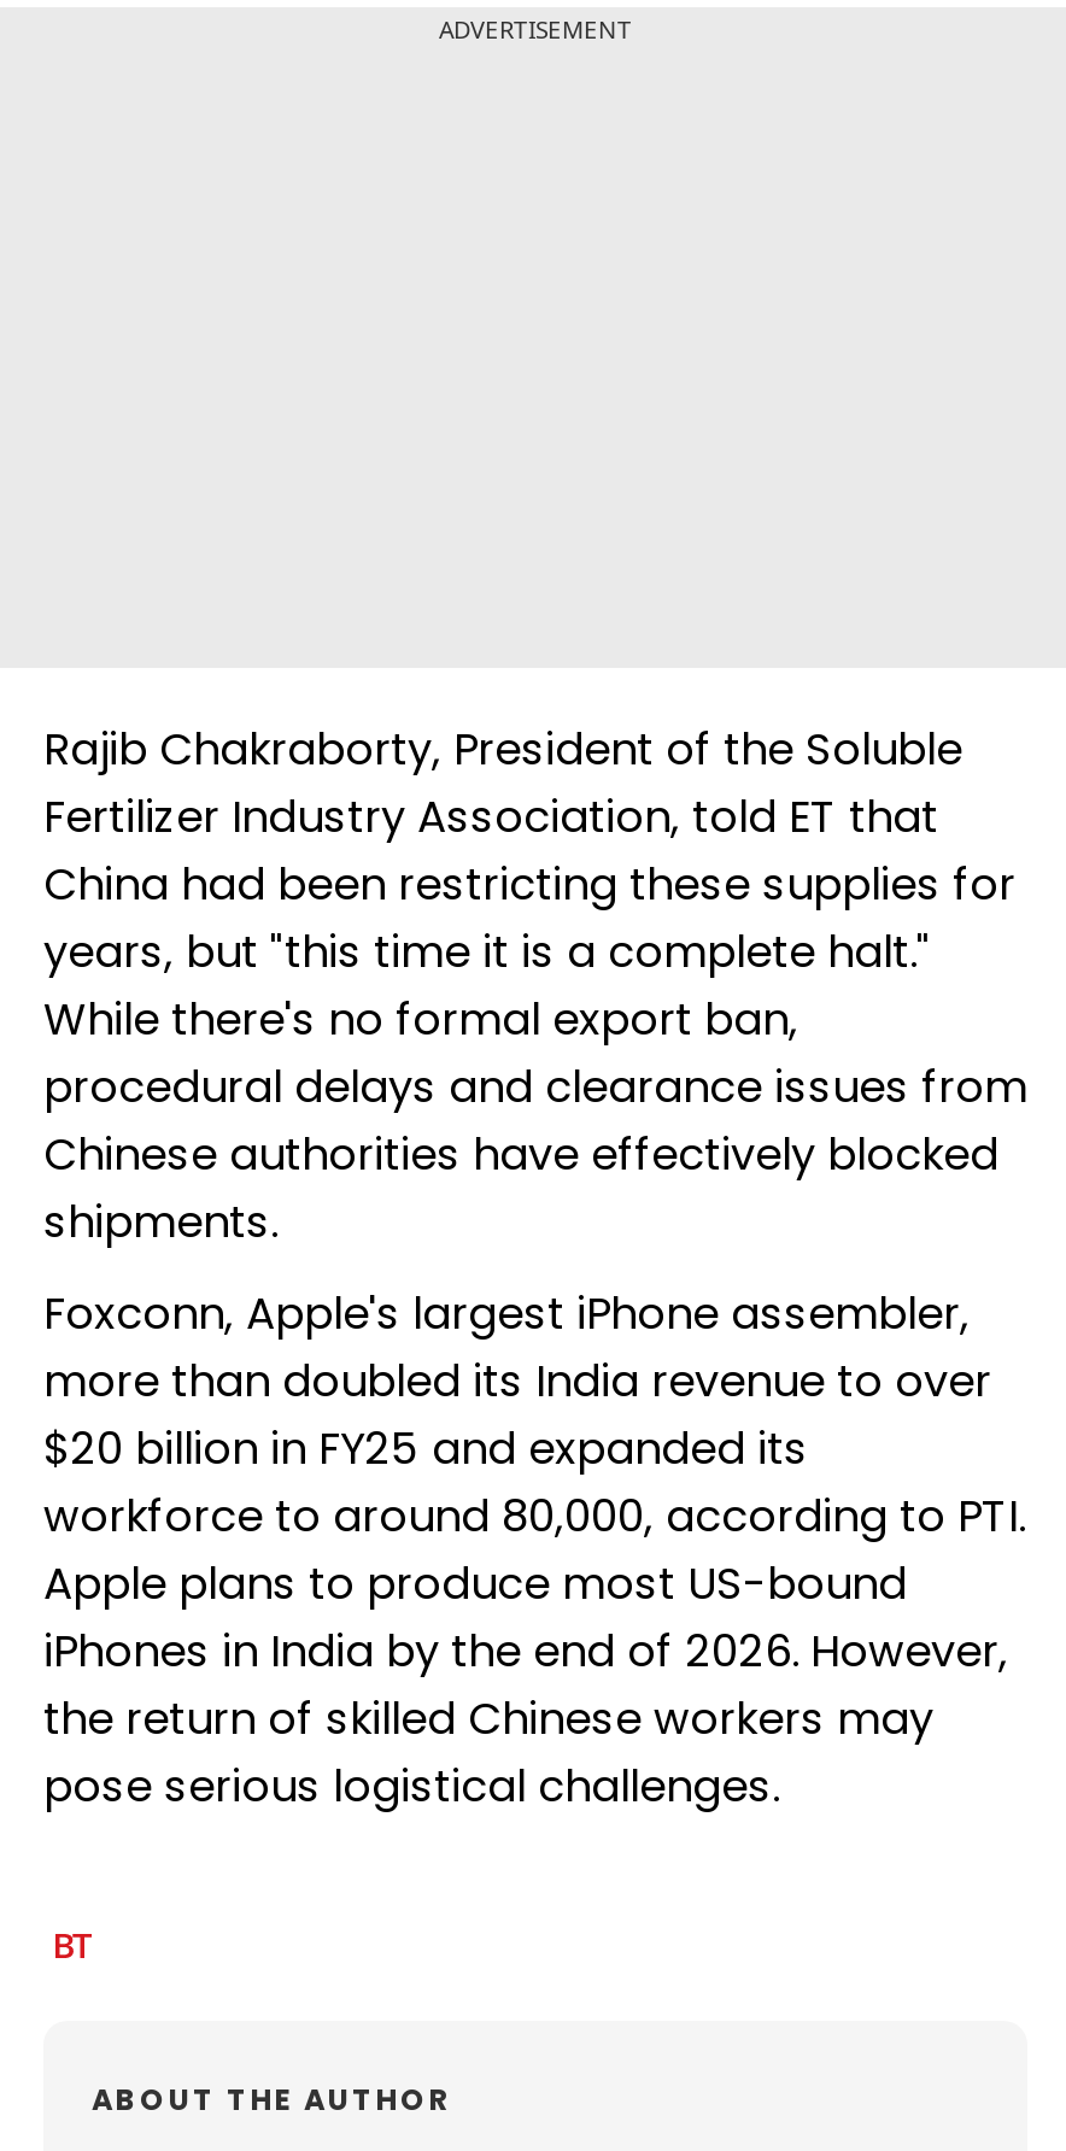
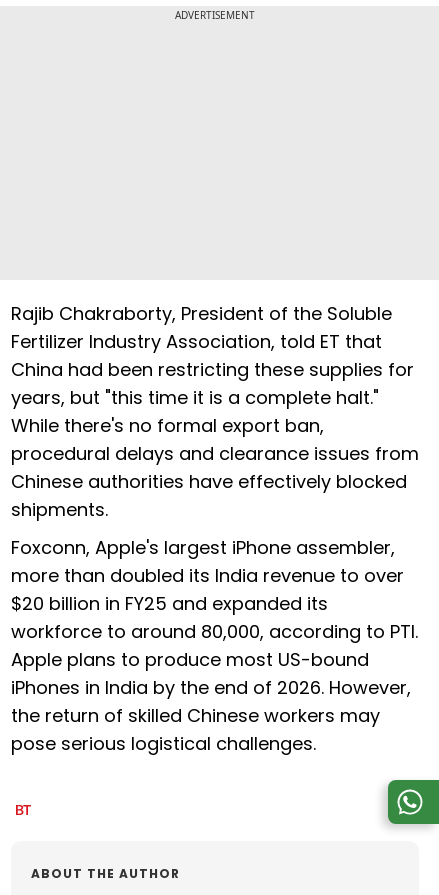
none -> [382,779,436,829] [image]

